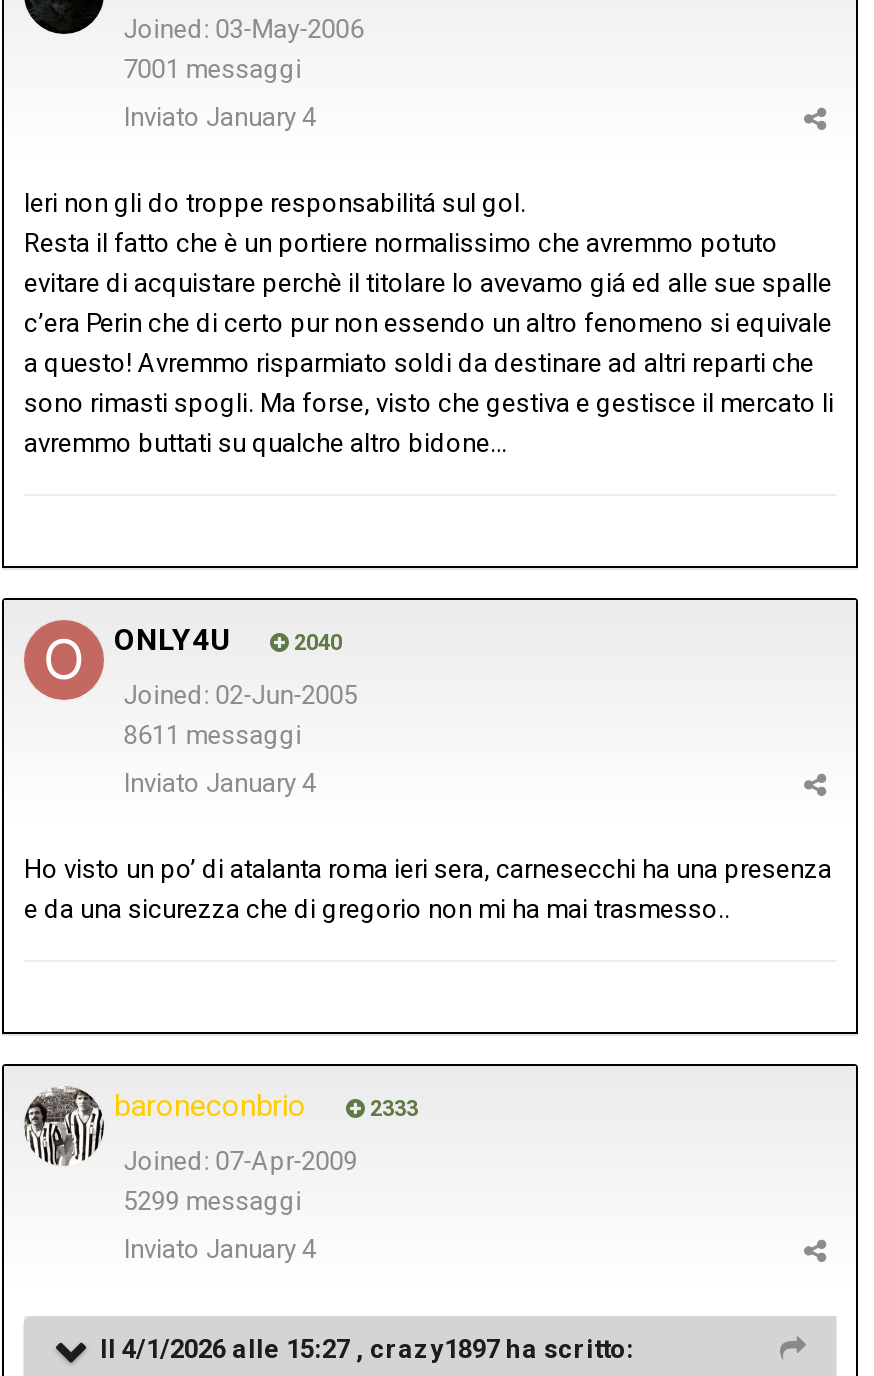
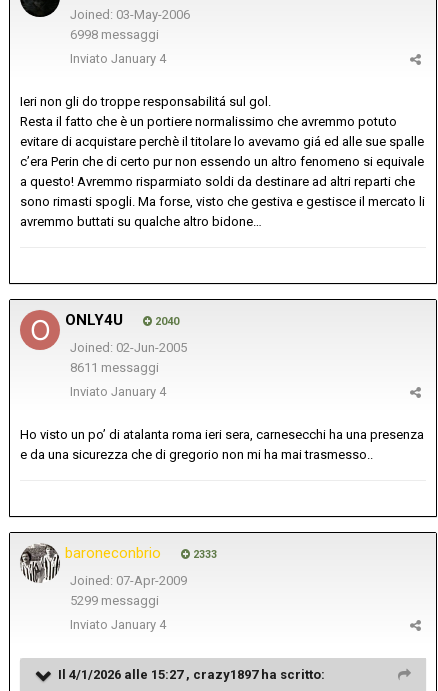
[124,55,302,85] 7001 messaggi -> [70,27,159,42] 6998 messaggi

